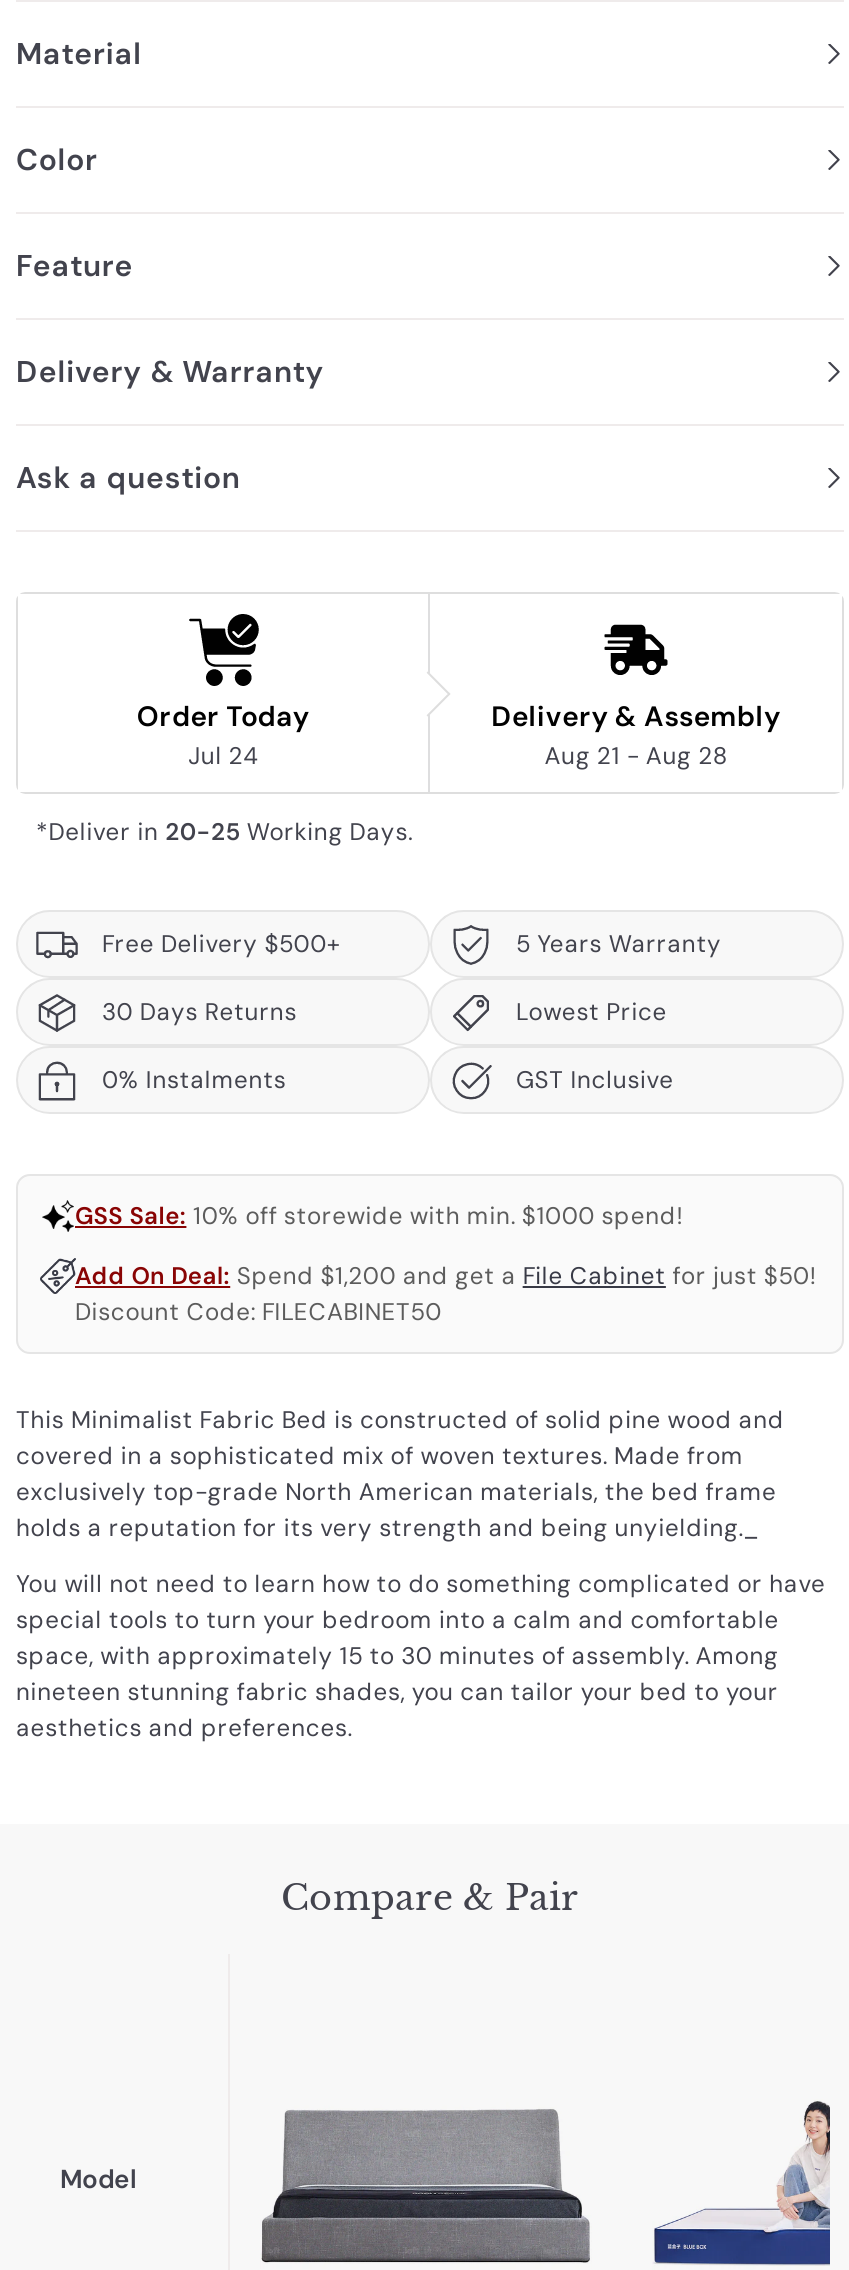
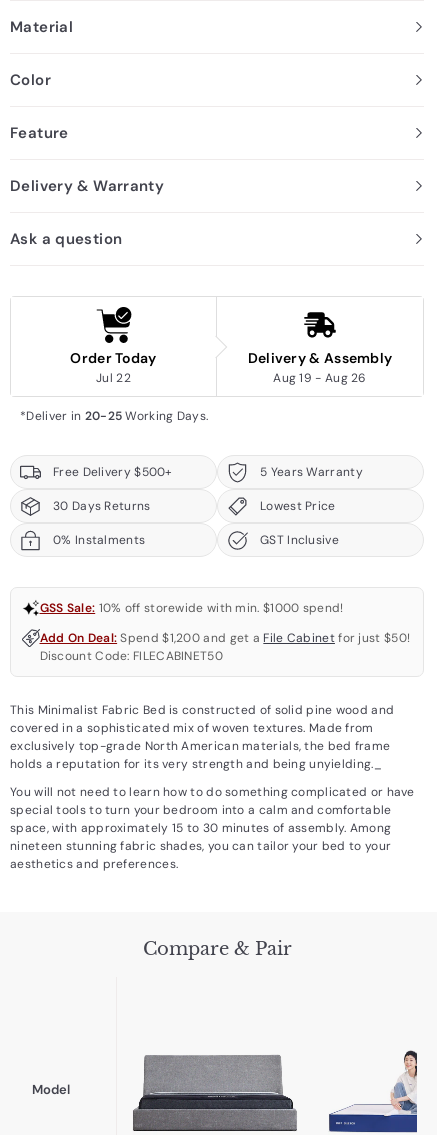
[188,741,258,773] Jul 24 -> [96,370,131,386] Jul 22
[544,741,727,773] Aug 21 - Aug 28 -> [273,370,367,386] Aug 19 - Aug 26

